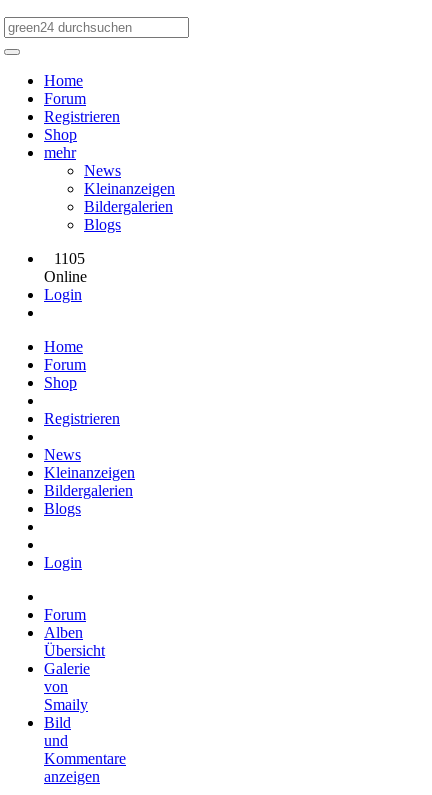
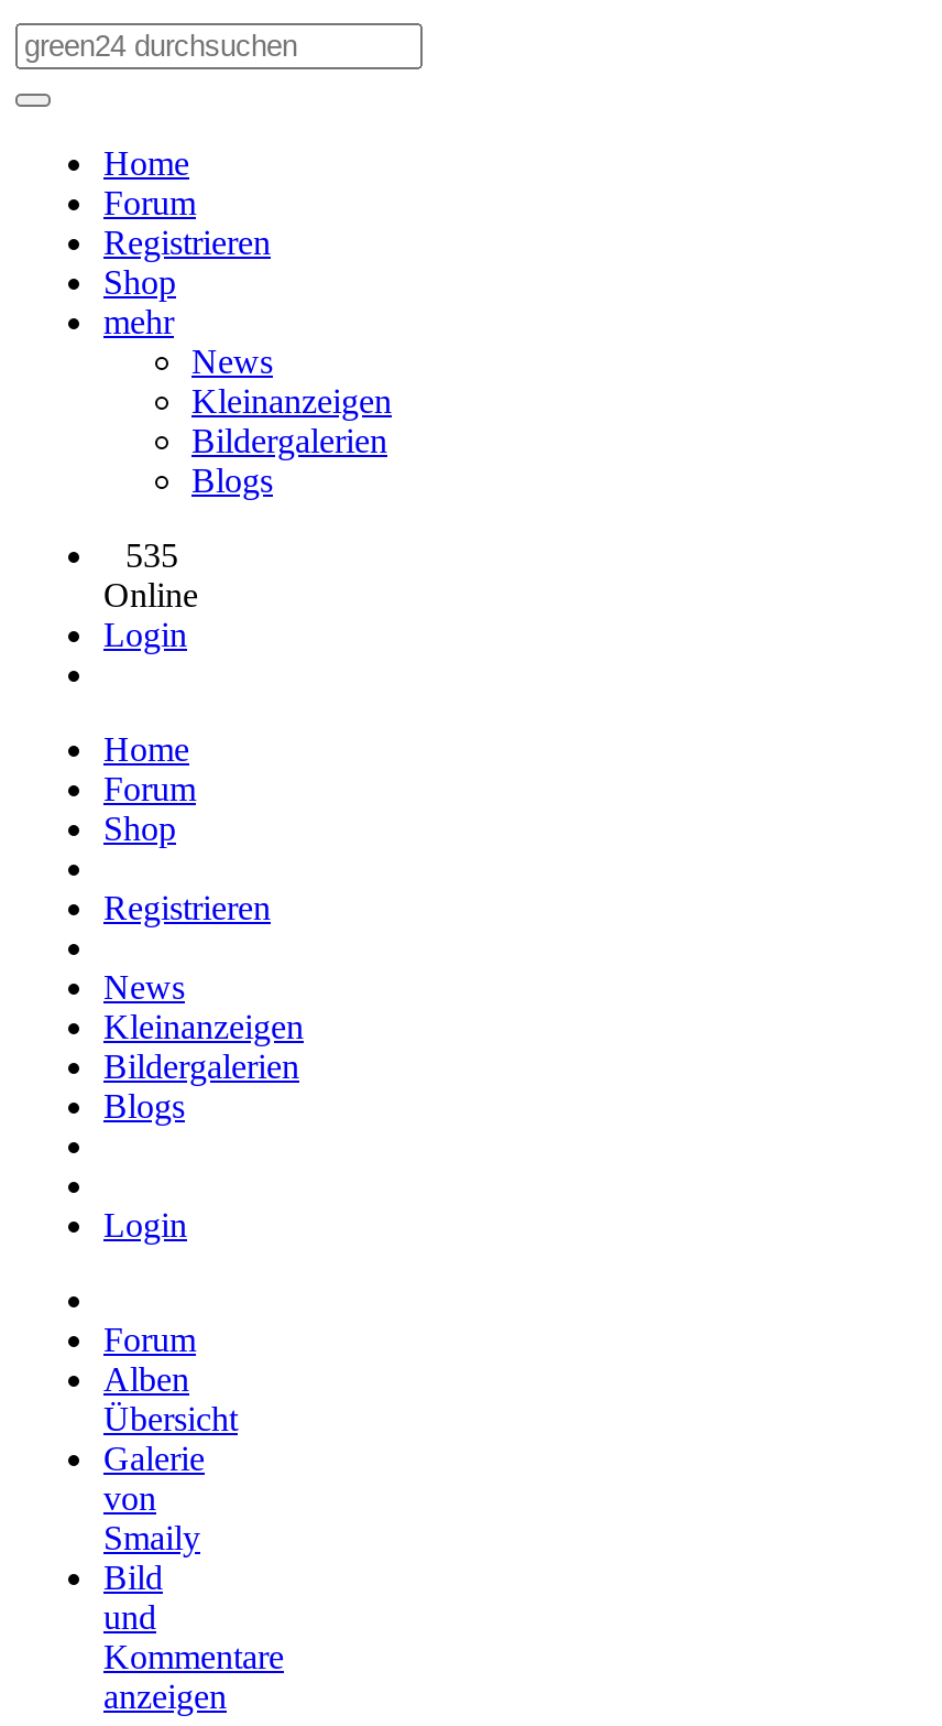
[54,250,85,267] 1105 -> [125,536,178,574] 535

